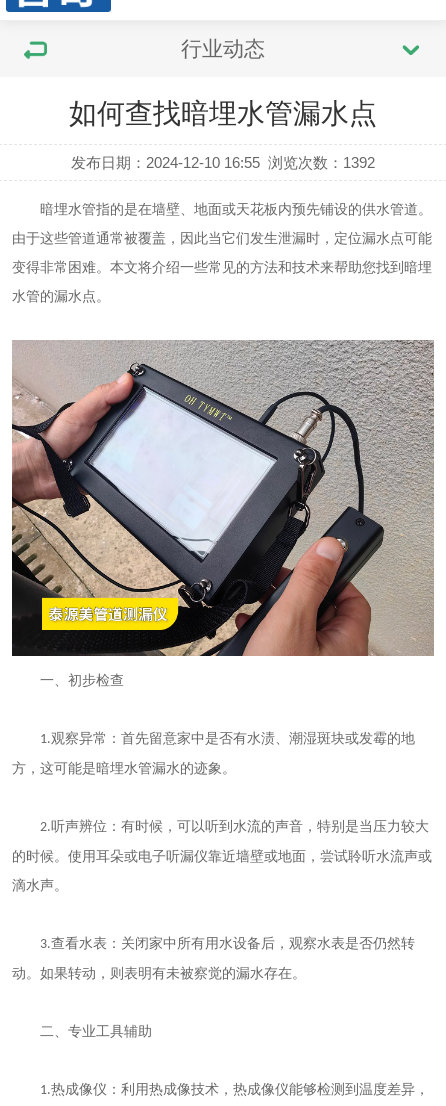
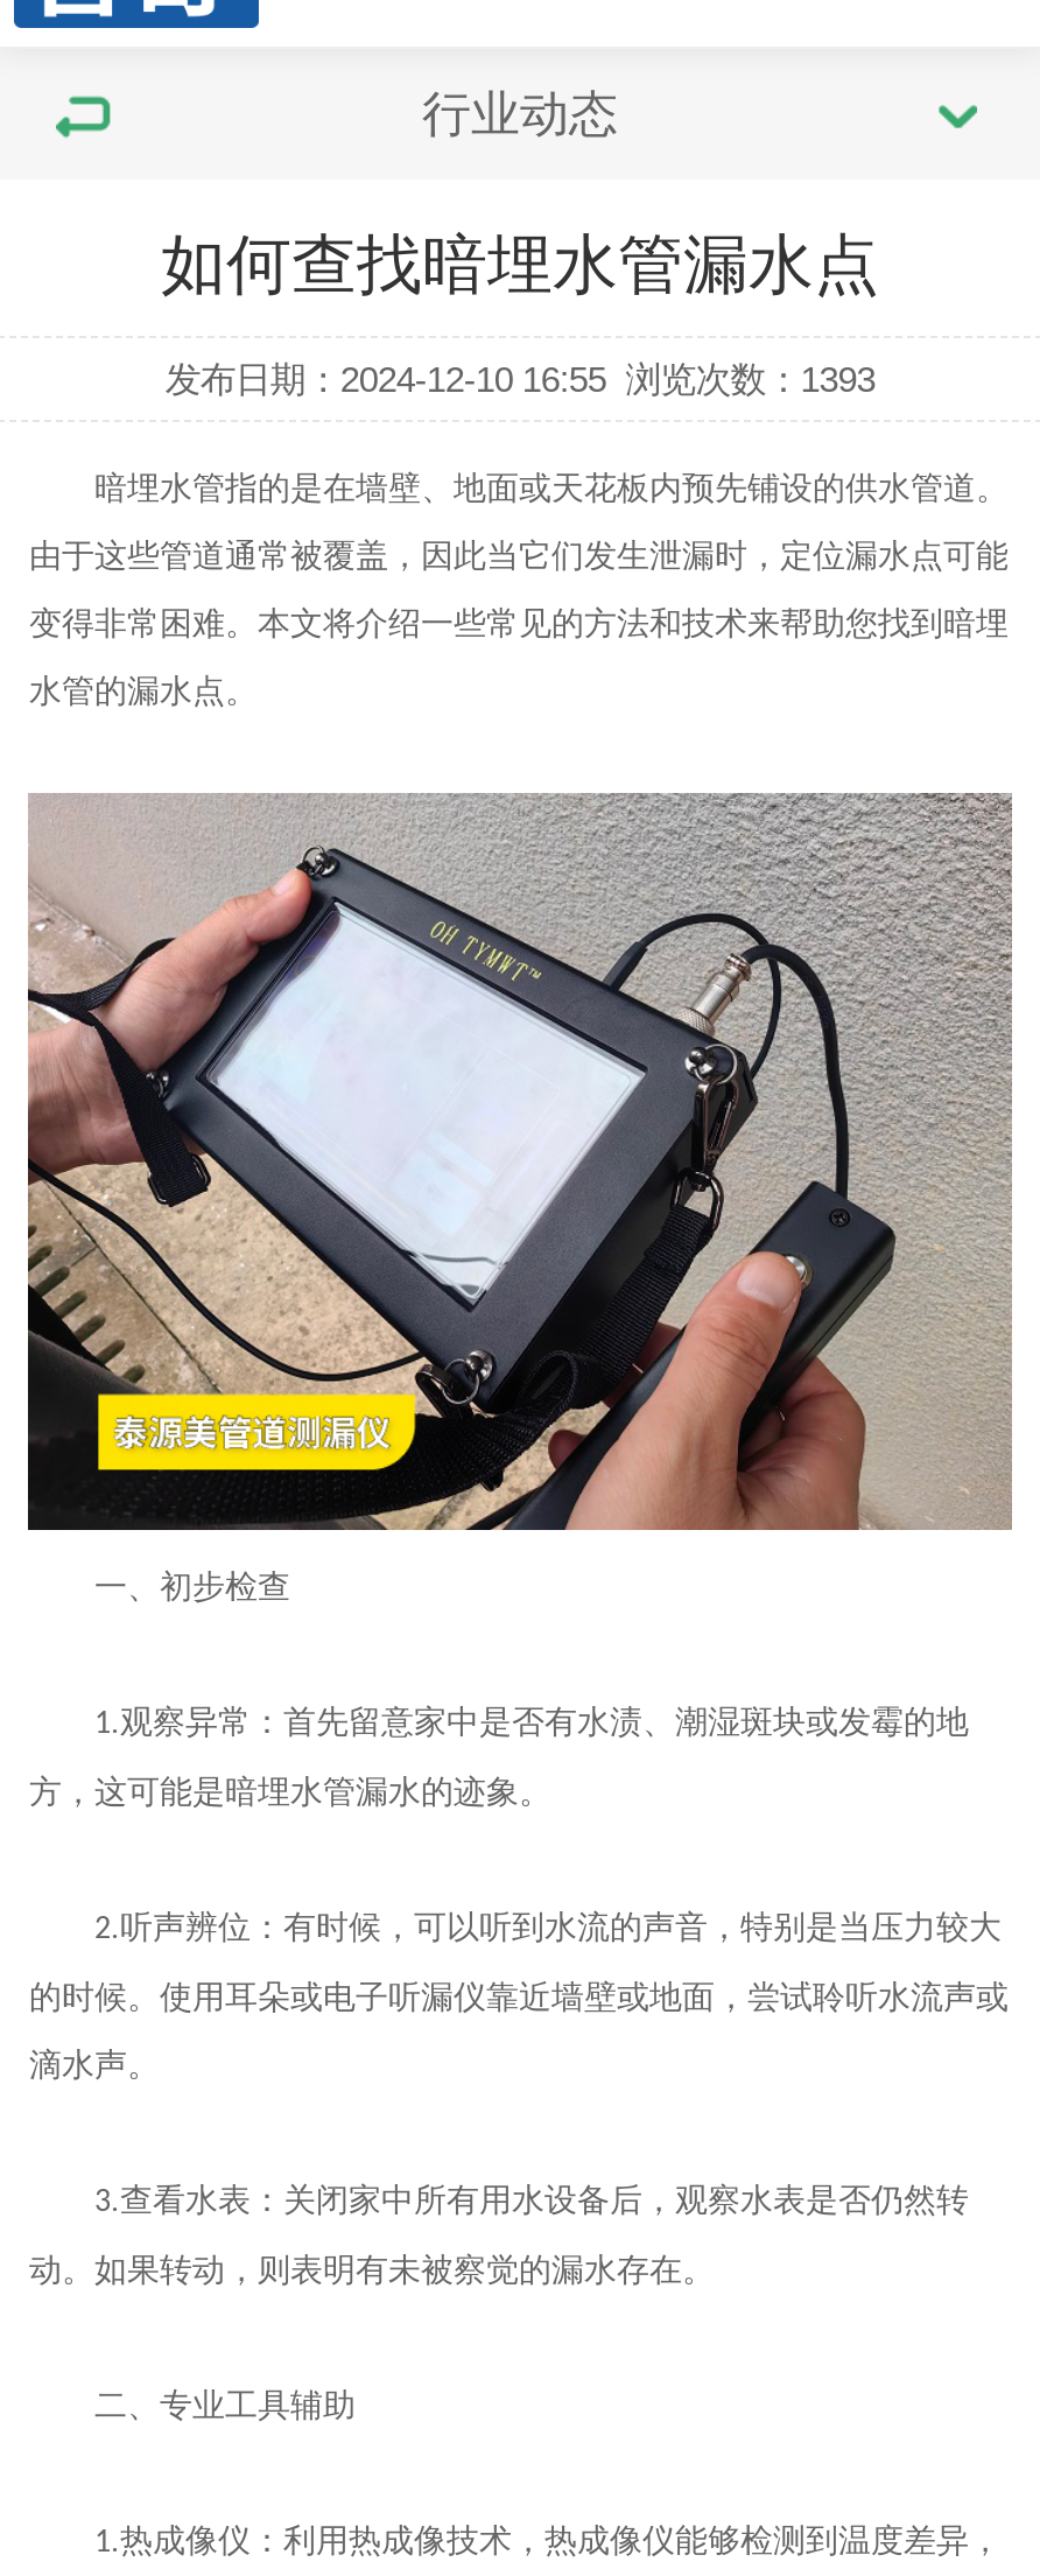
[71,154,375,171] 发布日期：2024-12-10 16:55 浏览次数：1392 -> [165,359,875,399] 发布日期：2024-12-10 16:55 浏览次数：1393

